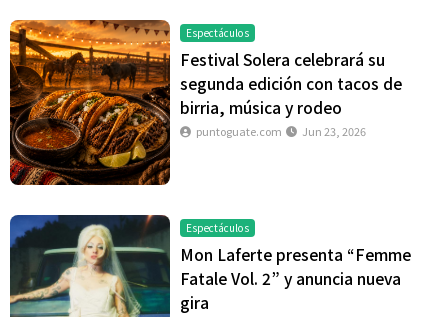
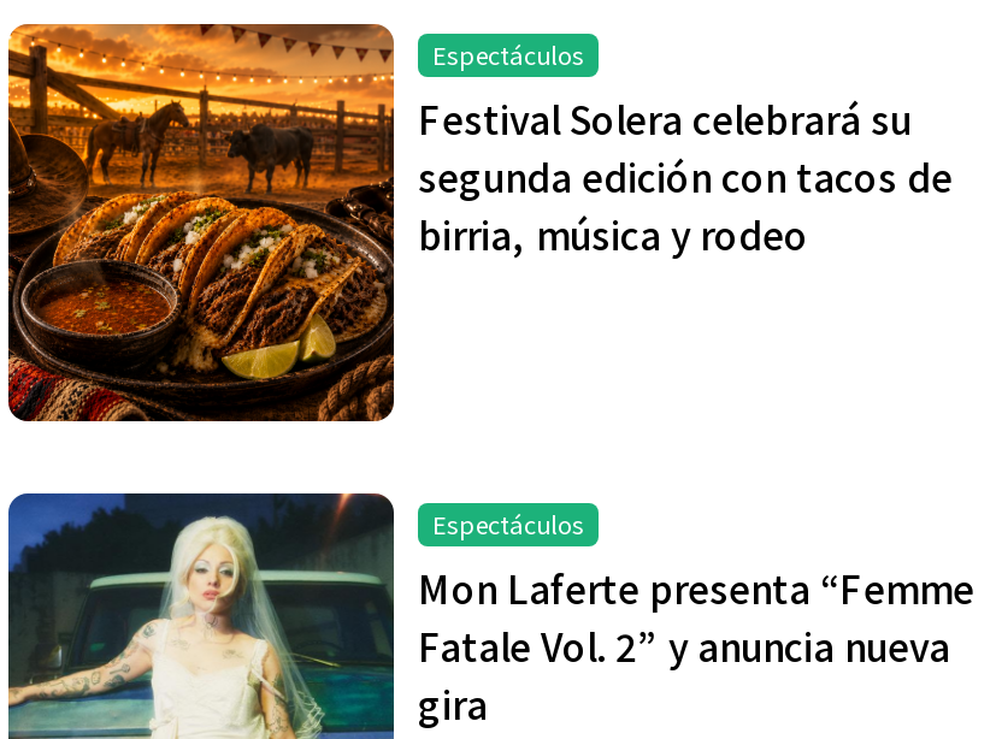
[196,123,366,139] puntoguate.com | Jun 23, 2026 -> none

